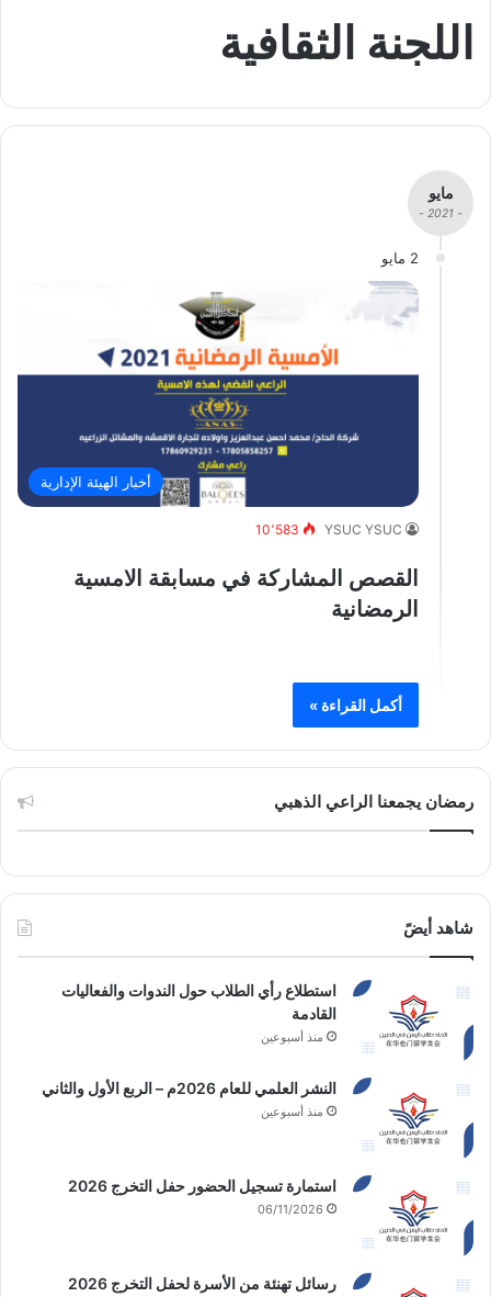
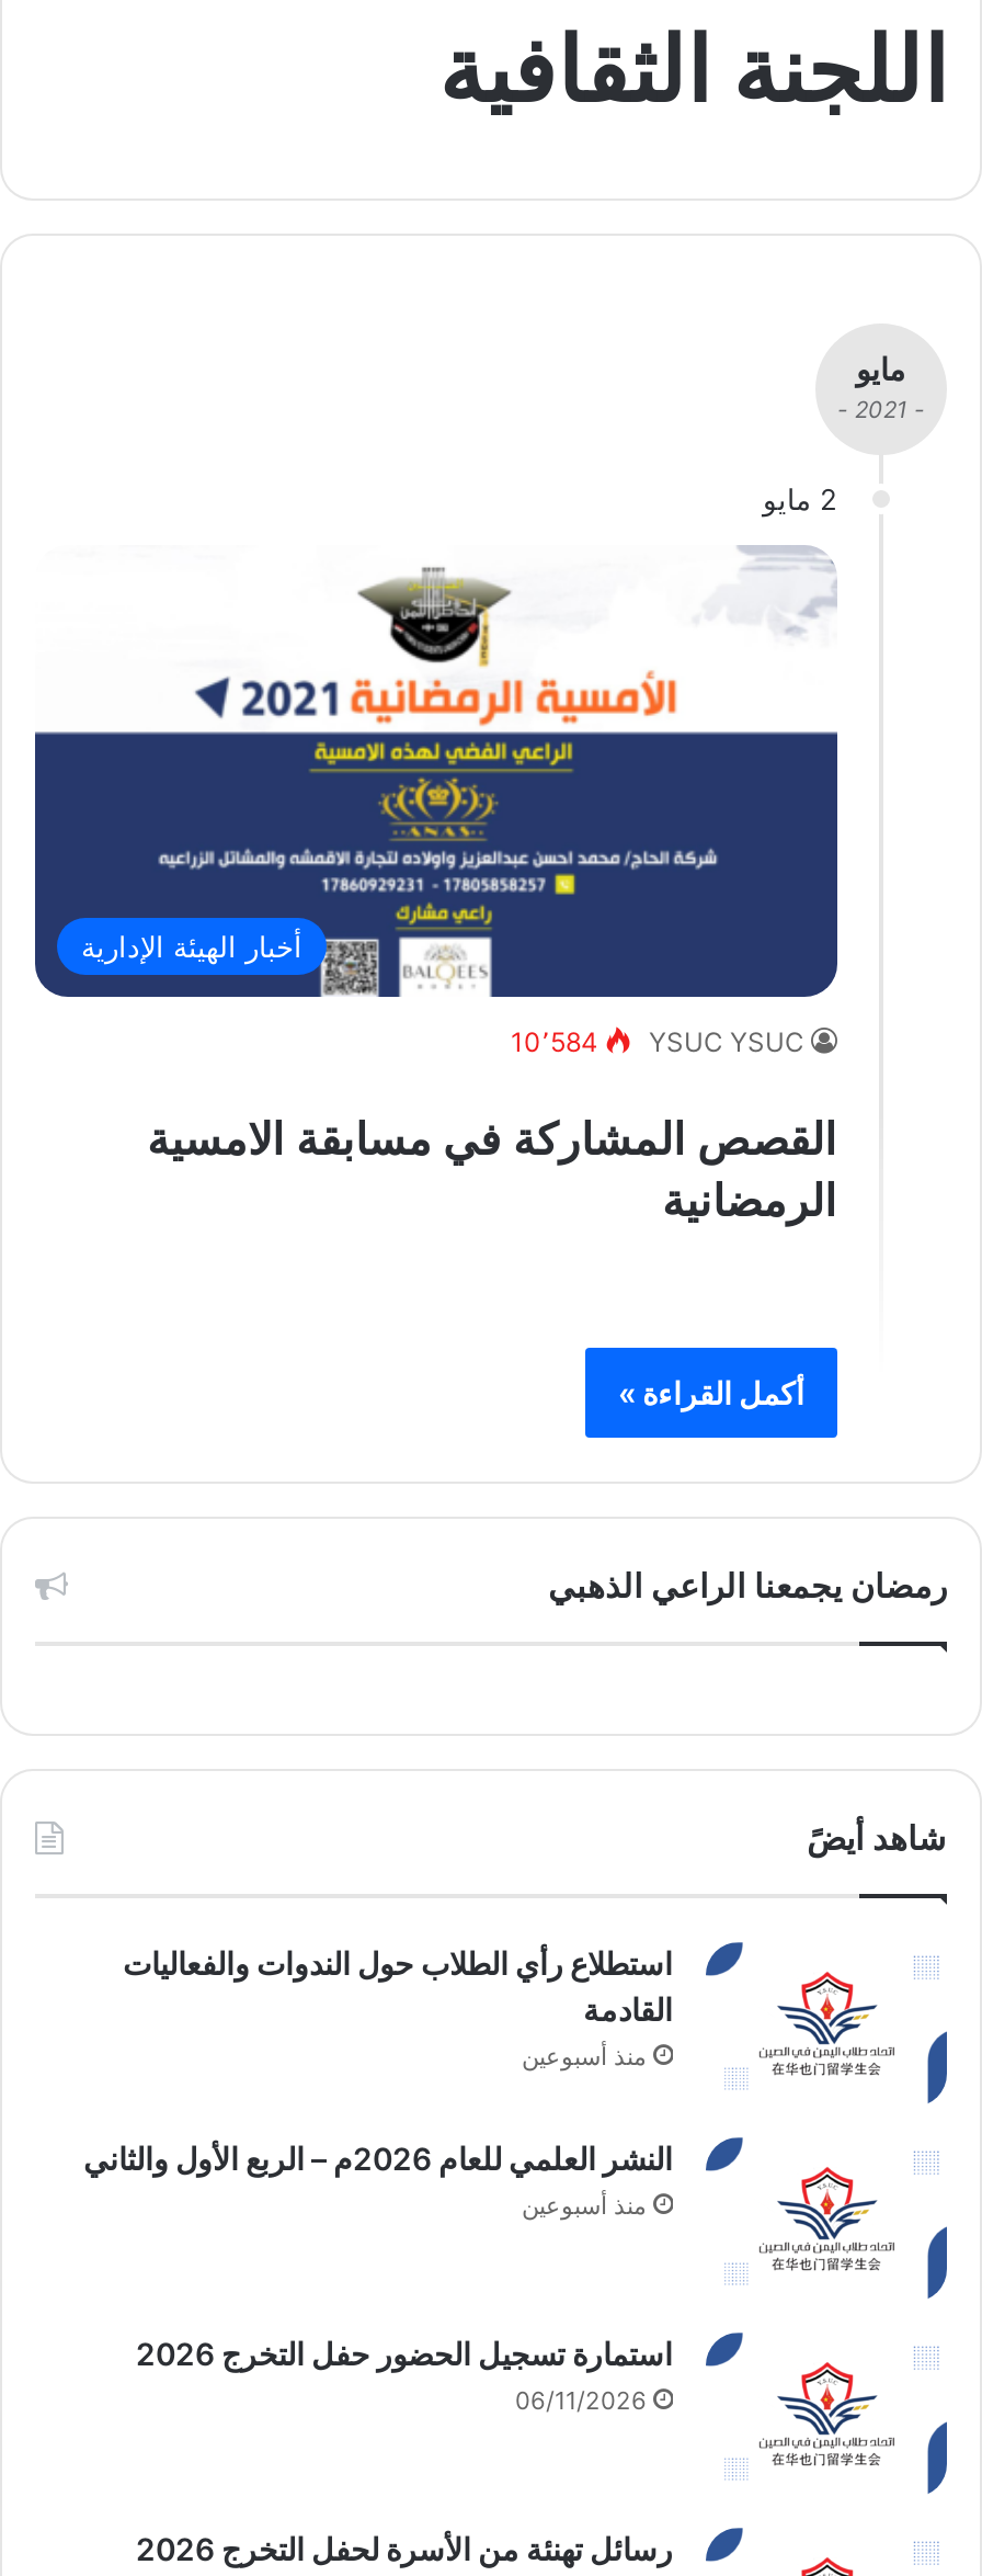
[255,522,402,538] 10٬583 YSUC YSUC -> [511,1026,804,1059] 10٬584 YSUC YSUC

